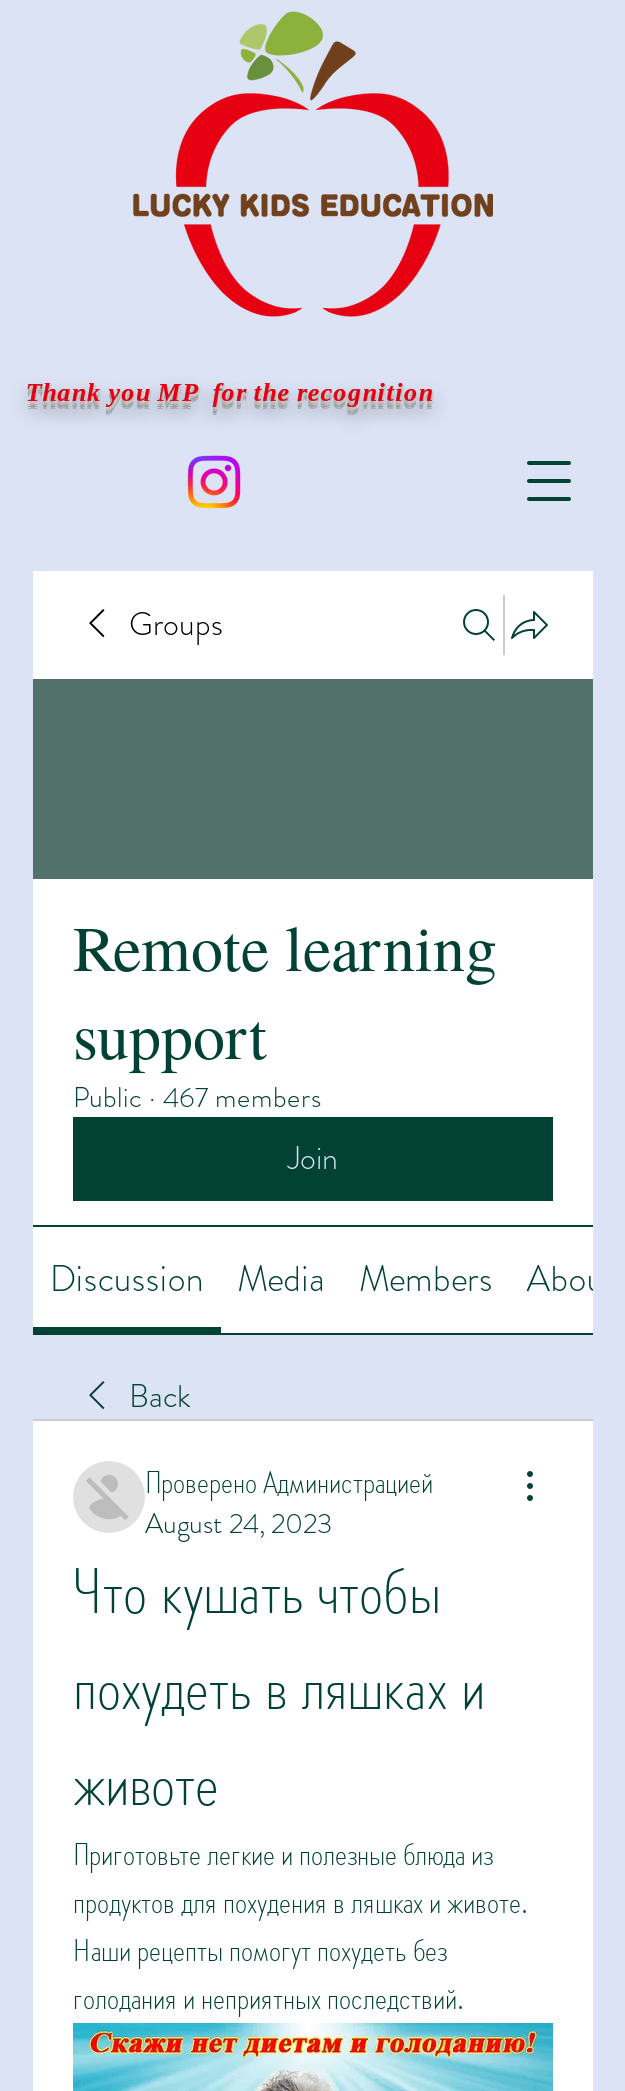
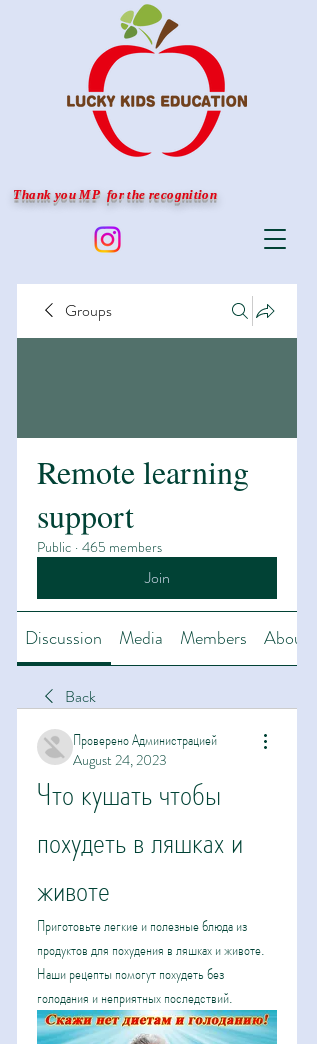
[73,1077,321,1117] Public · 467 members -> [37,537,162,557] Public · 465 members

